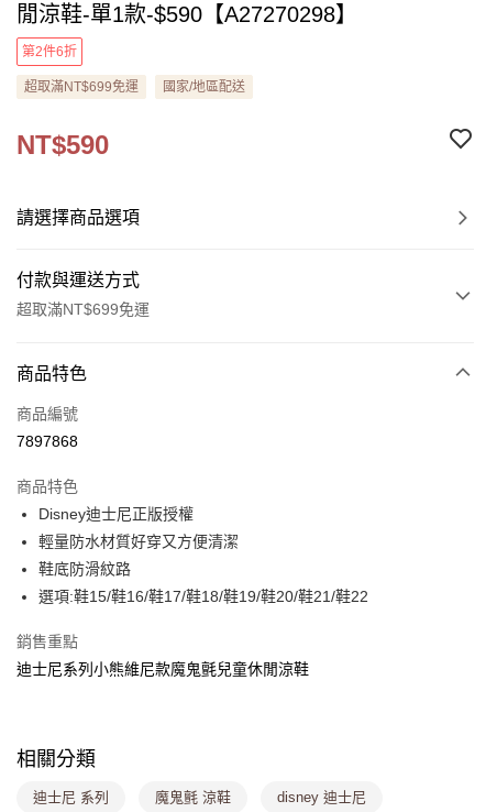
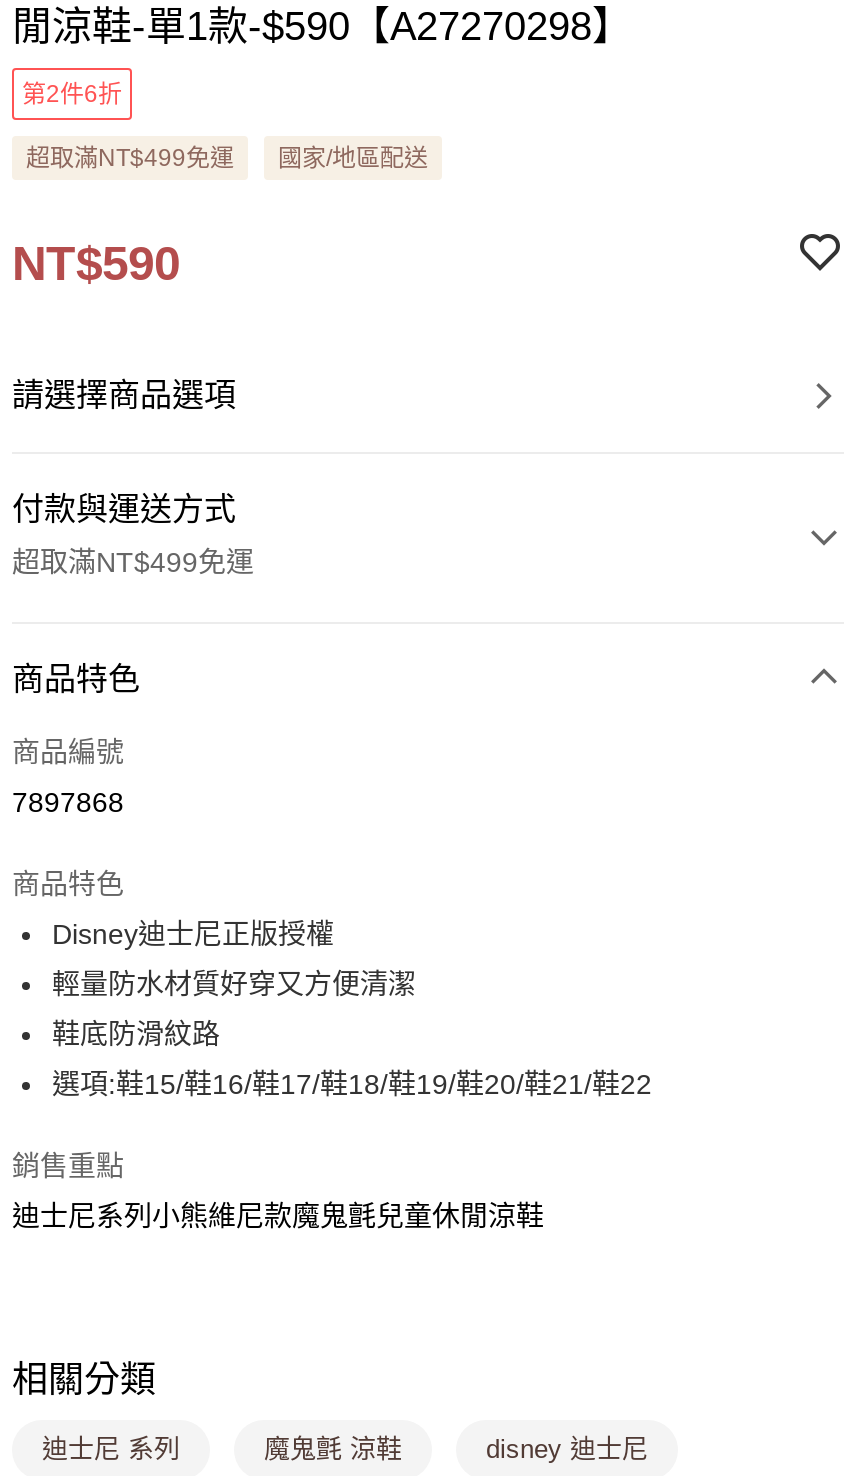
[24,79,139,95] 超取滿NT$699免運 -> [26,144,234,172] 超取滿NT$499免運
[16,300,150,318] 超取滿NT$699免運 -> [12,546,254,578] 超取滿NT$499免運

